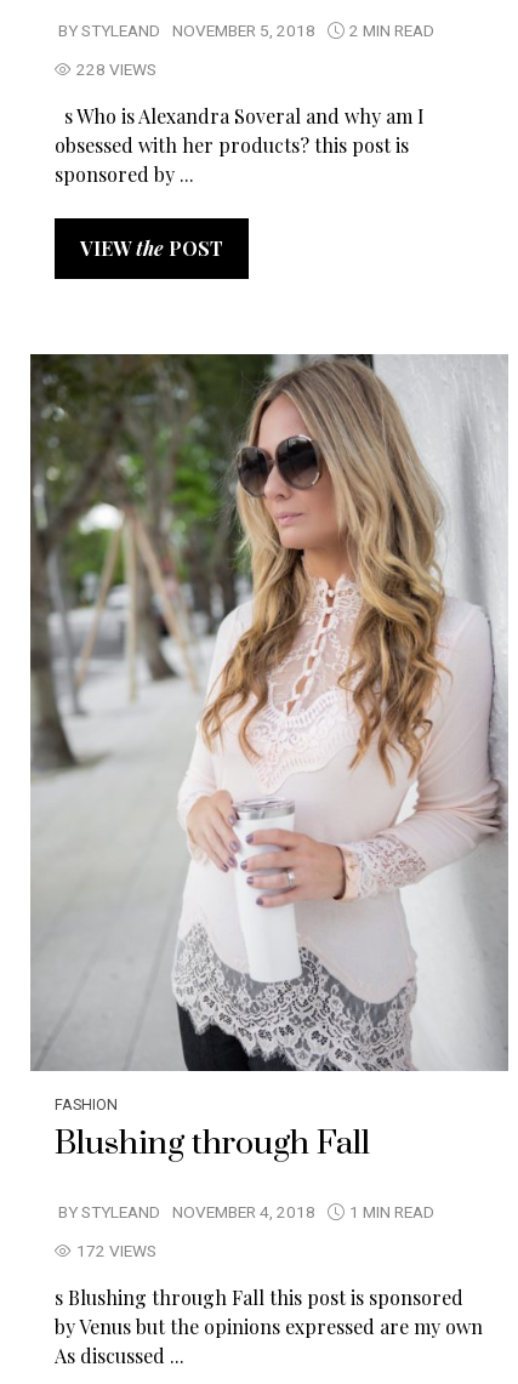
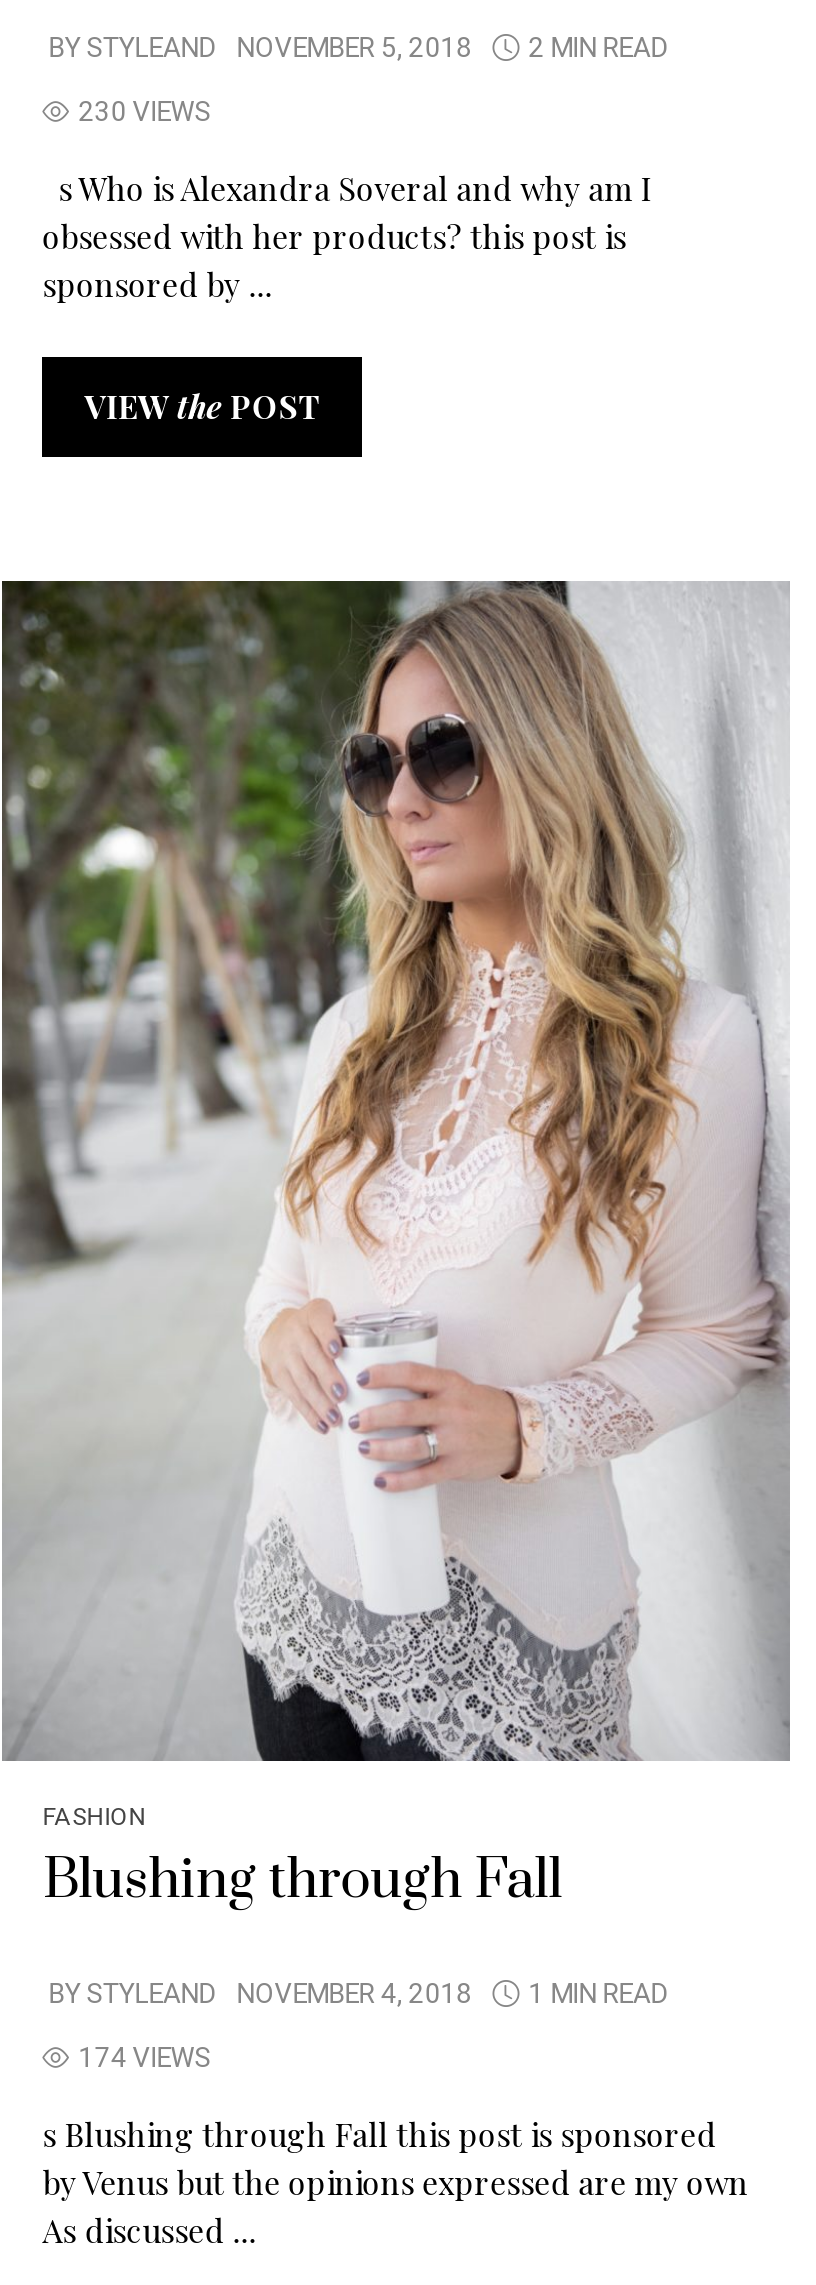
[77,58,157,83] 228 VIEWS -> [78,93,210,133] 230 VIEWS
[77,1239,157,1263] 172 VIEWS -> [78,2039,210,2079] 174 VIEWS

